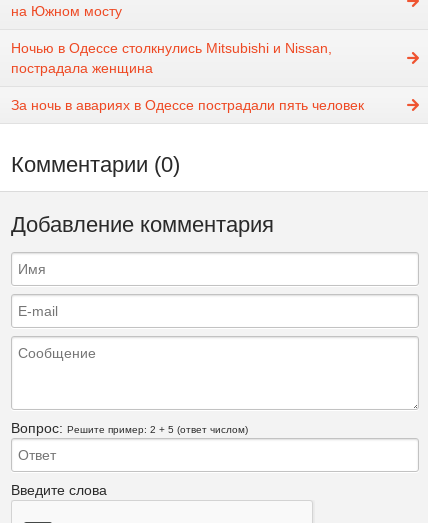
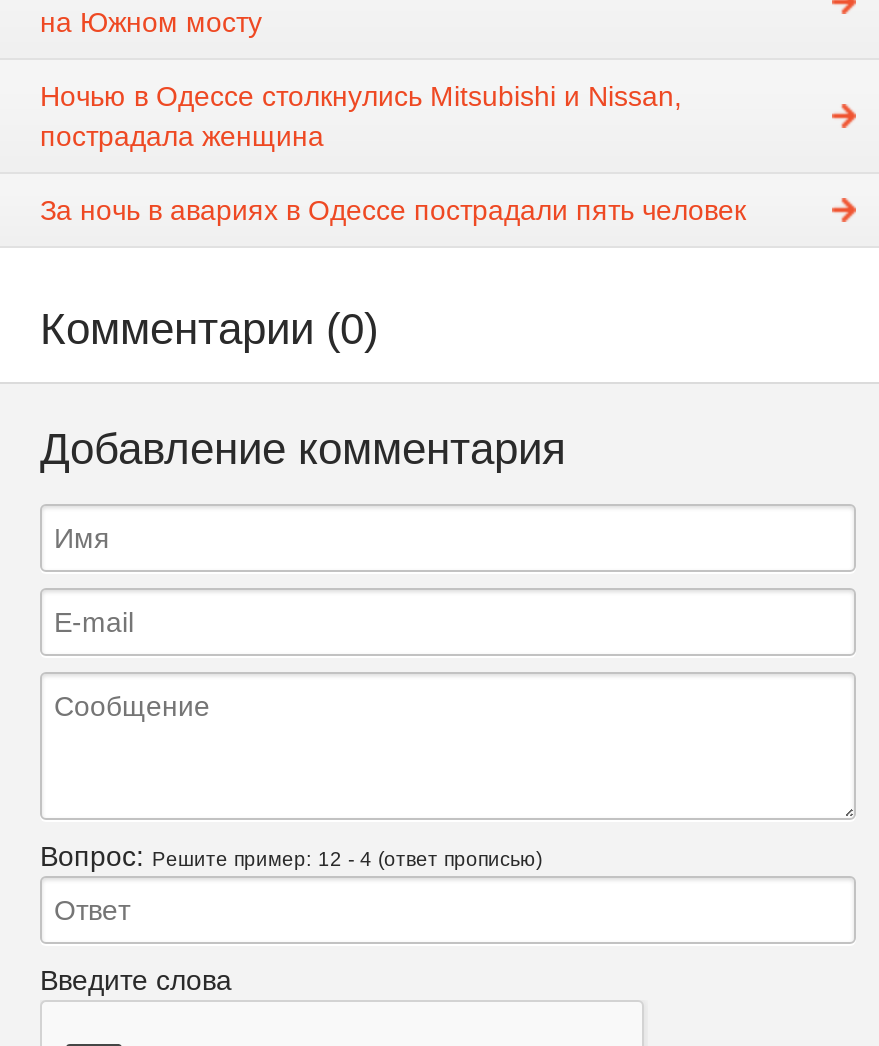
[11,420,248,436] Вопрос: Решите пример: 2 + 5 (ответ числом) -> [40,839,542,871] Вопрос: Решите пример: 12 - 4 (ответ прописью)

